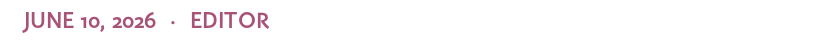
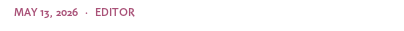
[24,11,156,35] JUNE 10, 2026 -> [14,7,78,19] MAY 13, 2026

